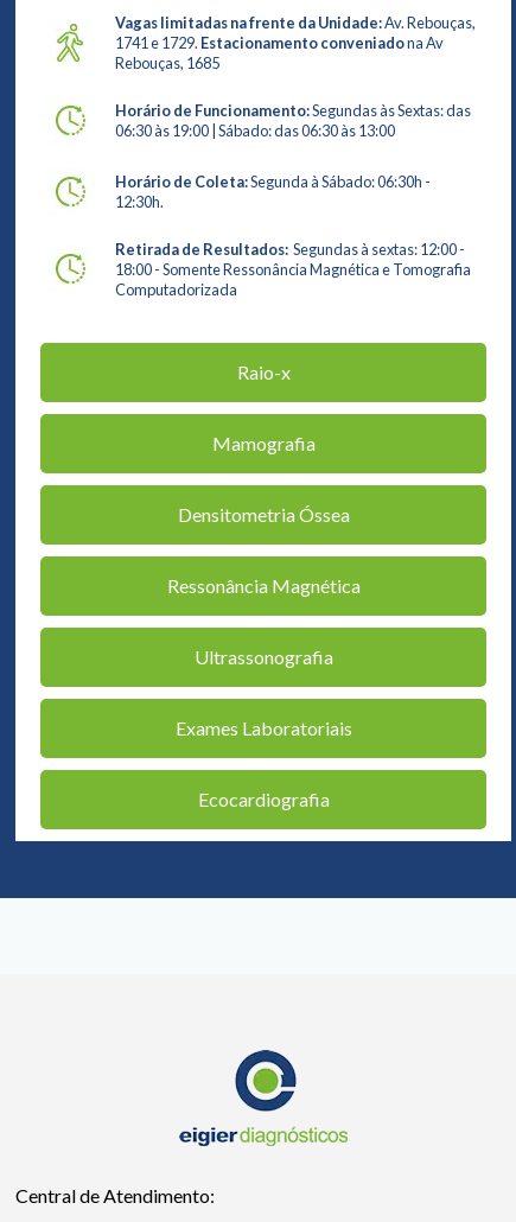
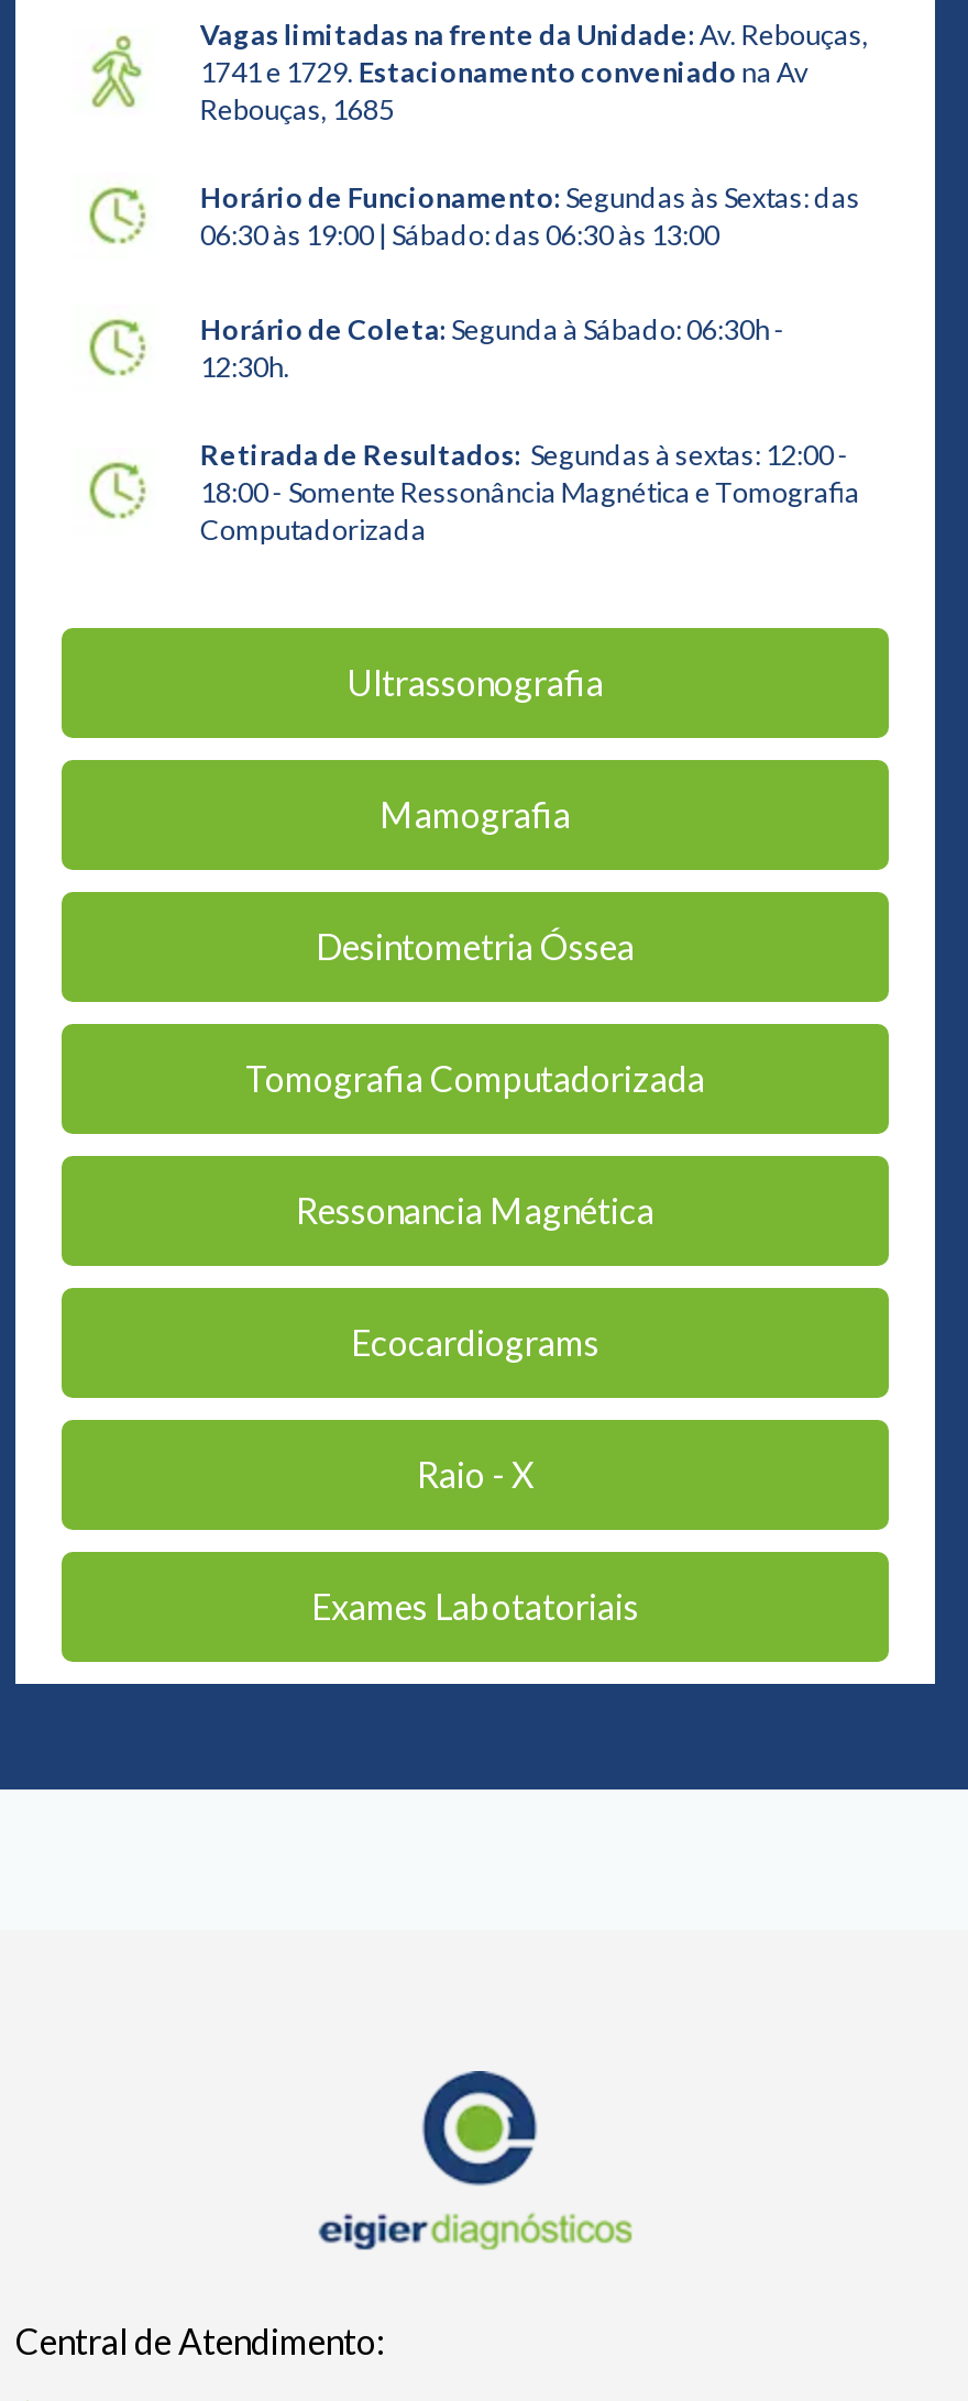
[237,361,290,384] Raio-x -> none
[167,503,360,811] Densitometria Óssea | Ressonância Magnética | Exames Laboratoriais | Ecocardiografia -> [245,926,705,1627] Desintometria Óssea | Tomografia Computadorizada | Ressonancia Magnética | Ecocardiograms | Raio - X | Exames Labotatoriais
moved [194,646,333,668] -> [346,662,604,703]: Ultrassonografia

